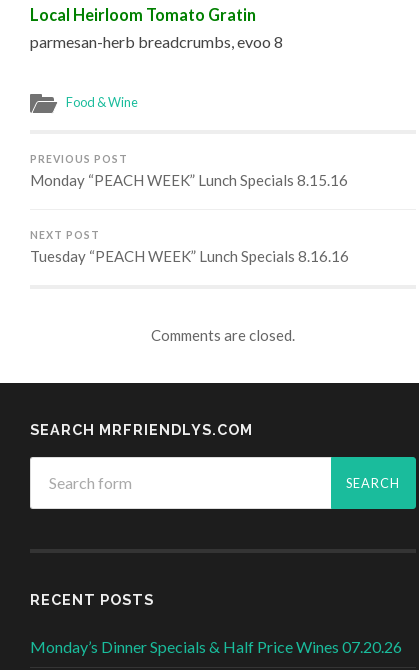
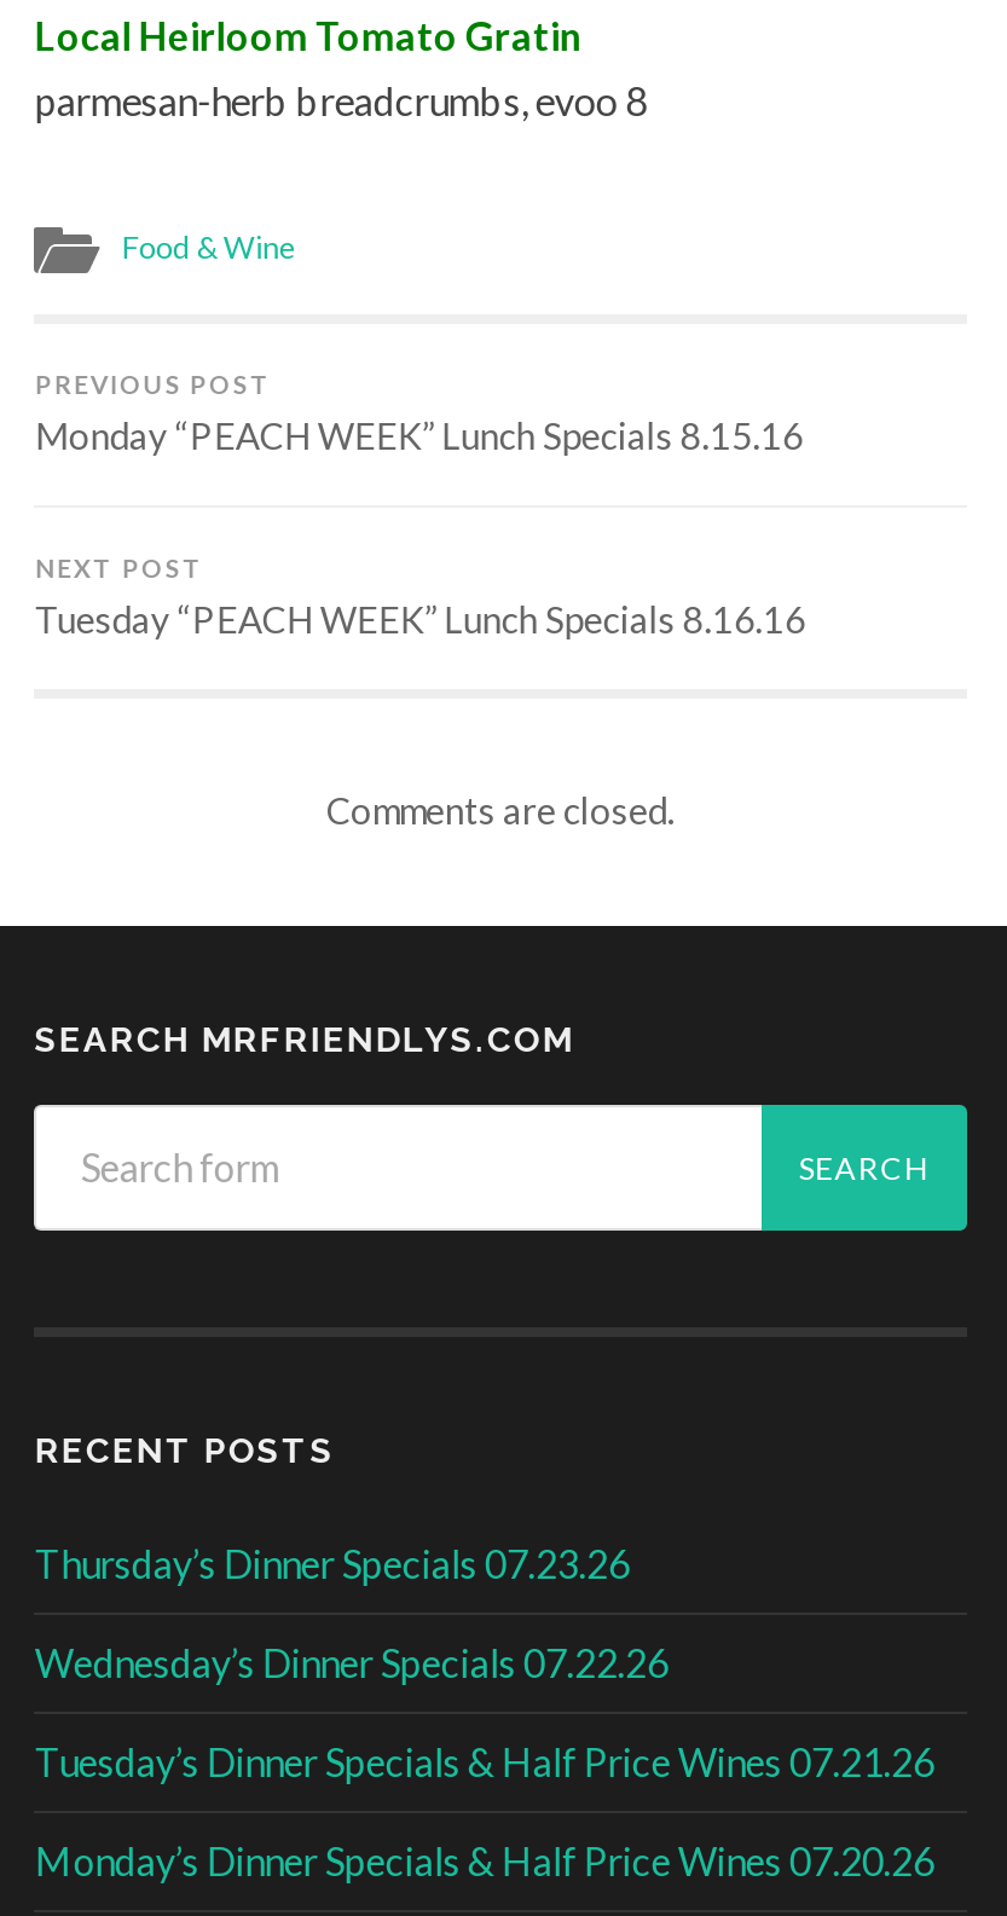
none -> [35,1540,934,1784] Thursday’s Dinner Specials 07.23.26 | Wednesday’s Dinner Specials 07.22.26 | Tuesday’s Dinner Specials & Half Price Wines 07.21.26

